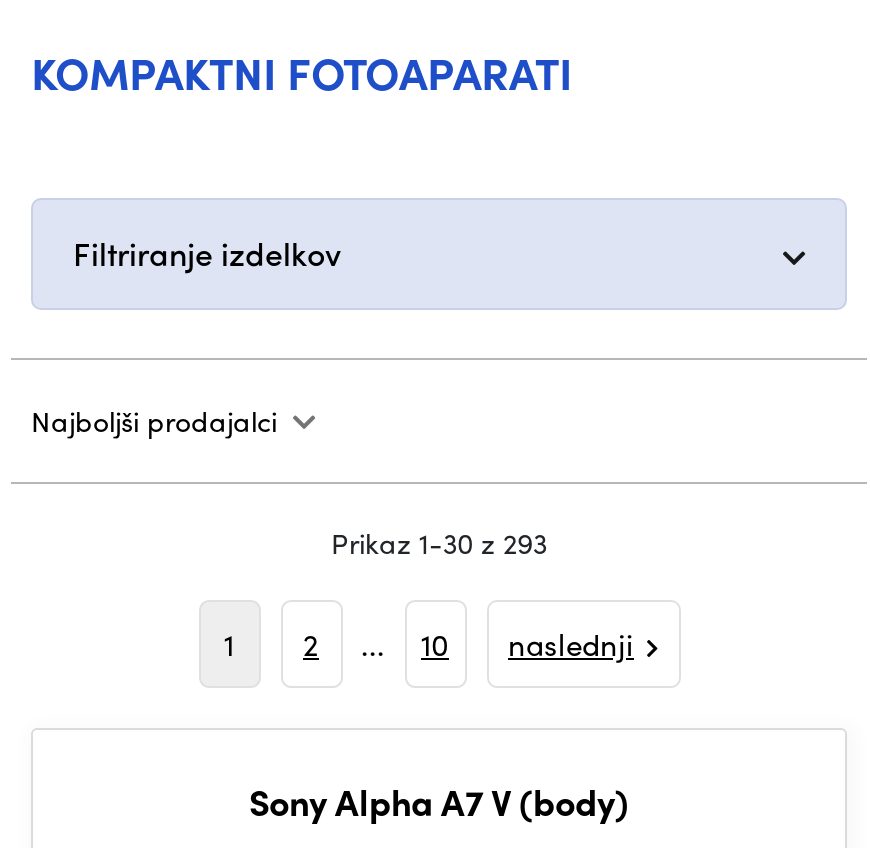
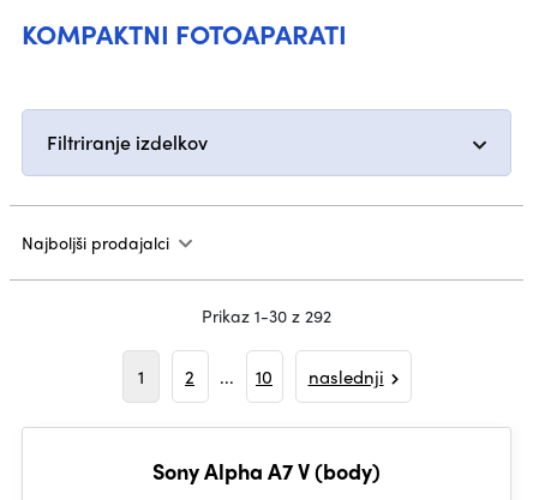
[331,522,547,562] Prikaz 1-30 z 293 -> [202,303,331,327] Prikaz 1-30 z 292

